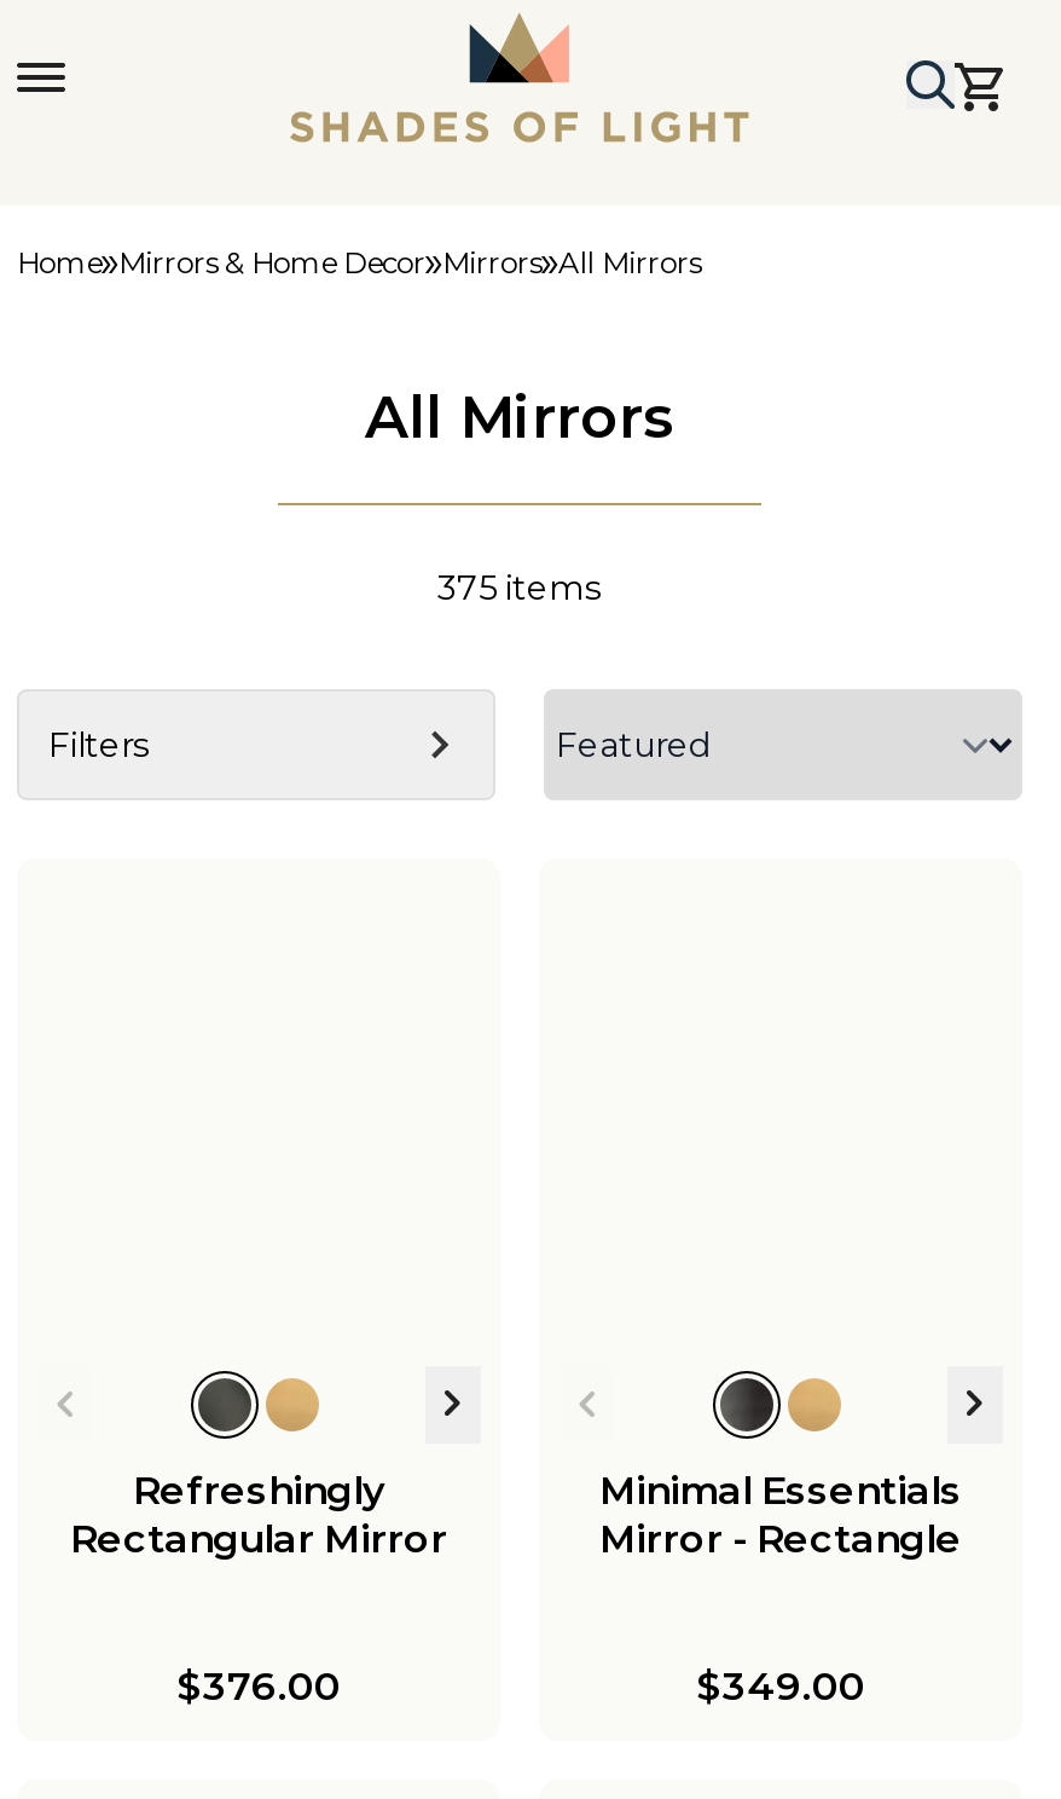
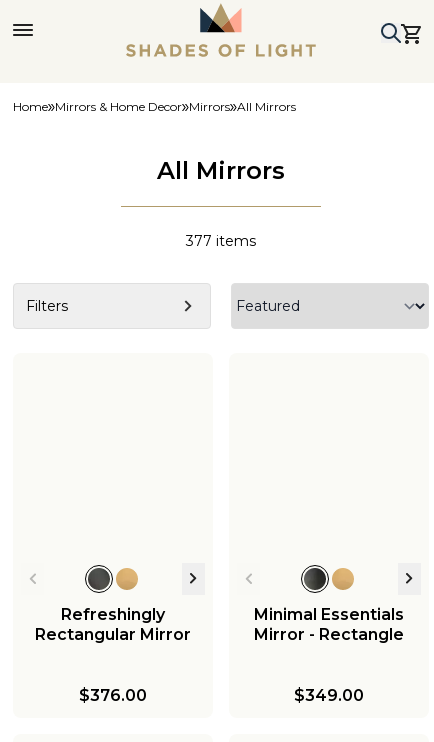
[437,566,602,609] 375 items -> [186,232,256,250] 377 items

